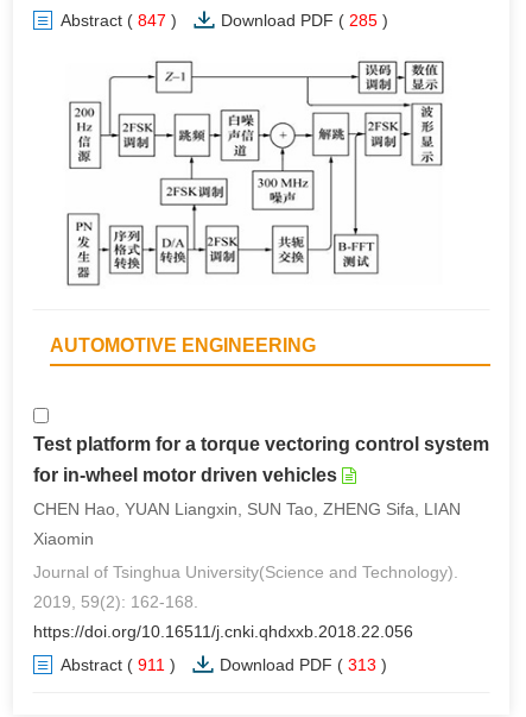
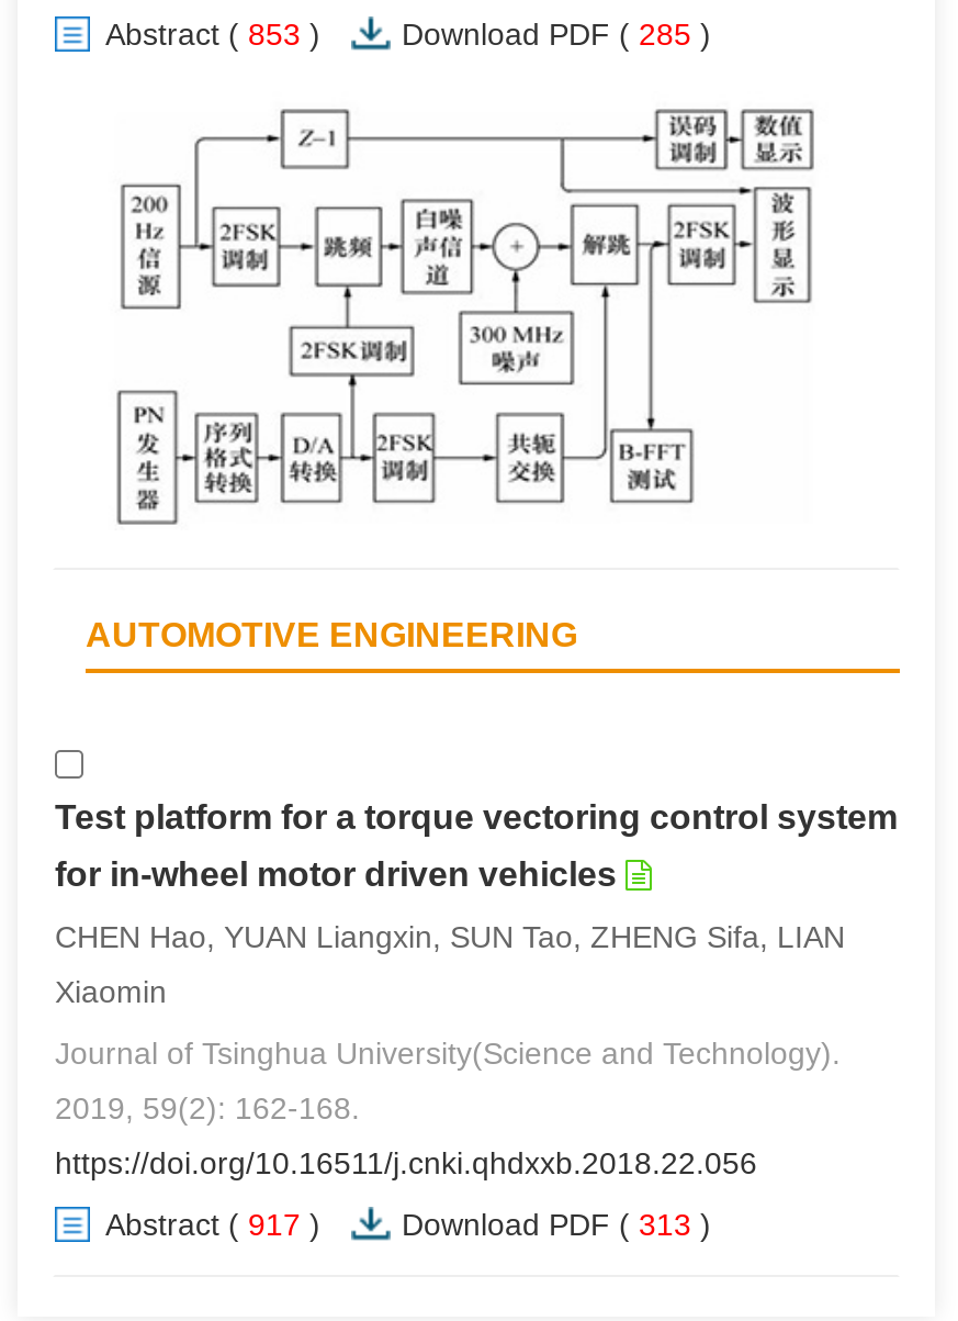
[61,10,182,29] Abstract ( 847) -> [105,16,329,51] Abstract ( 853)
[61,655,180,674] Abstract ( 911) -> [105,1207,329,1242] Abstract ( 917)

